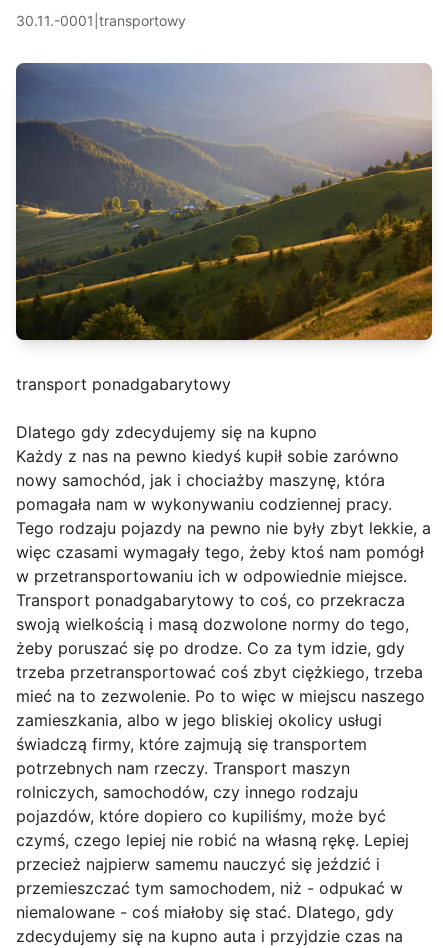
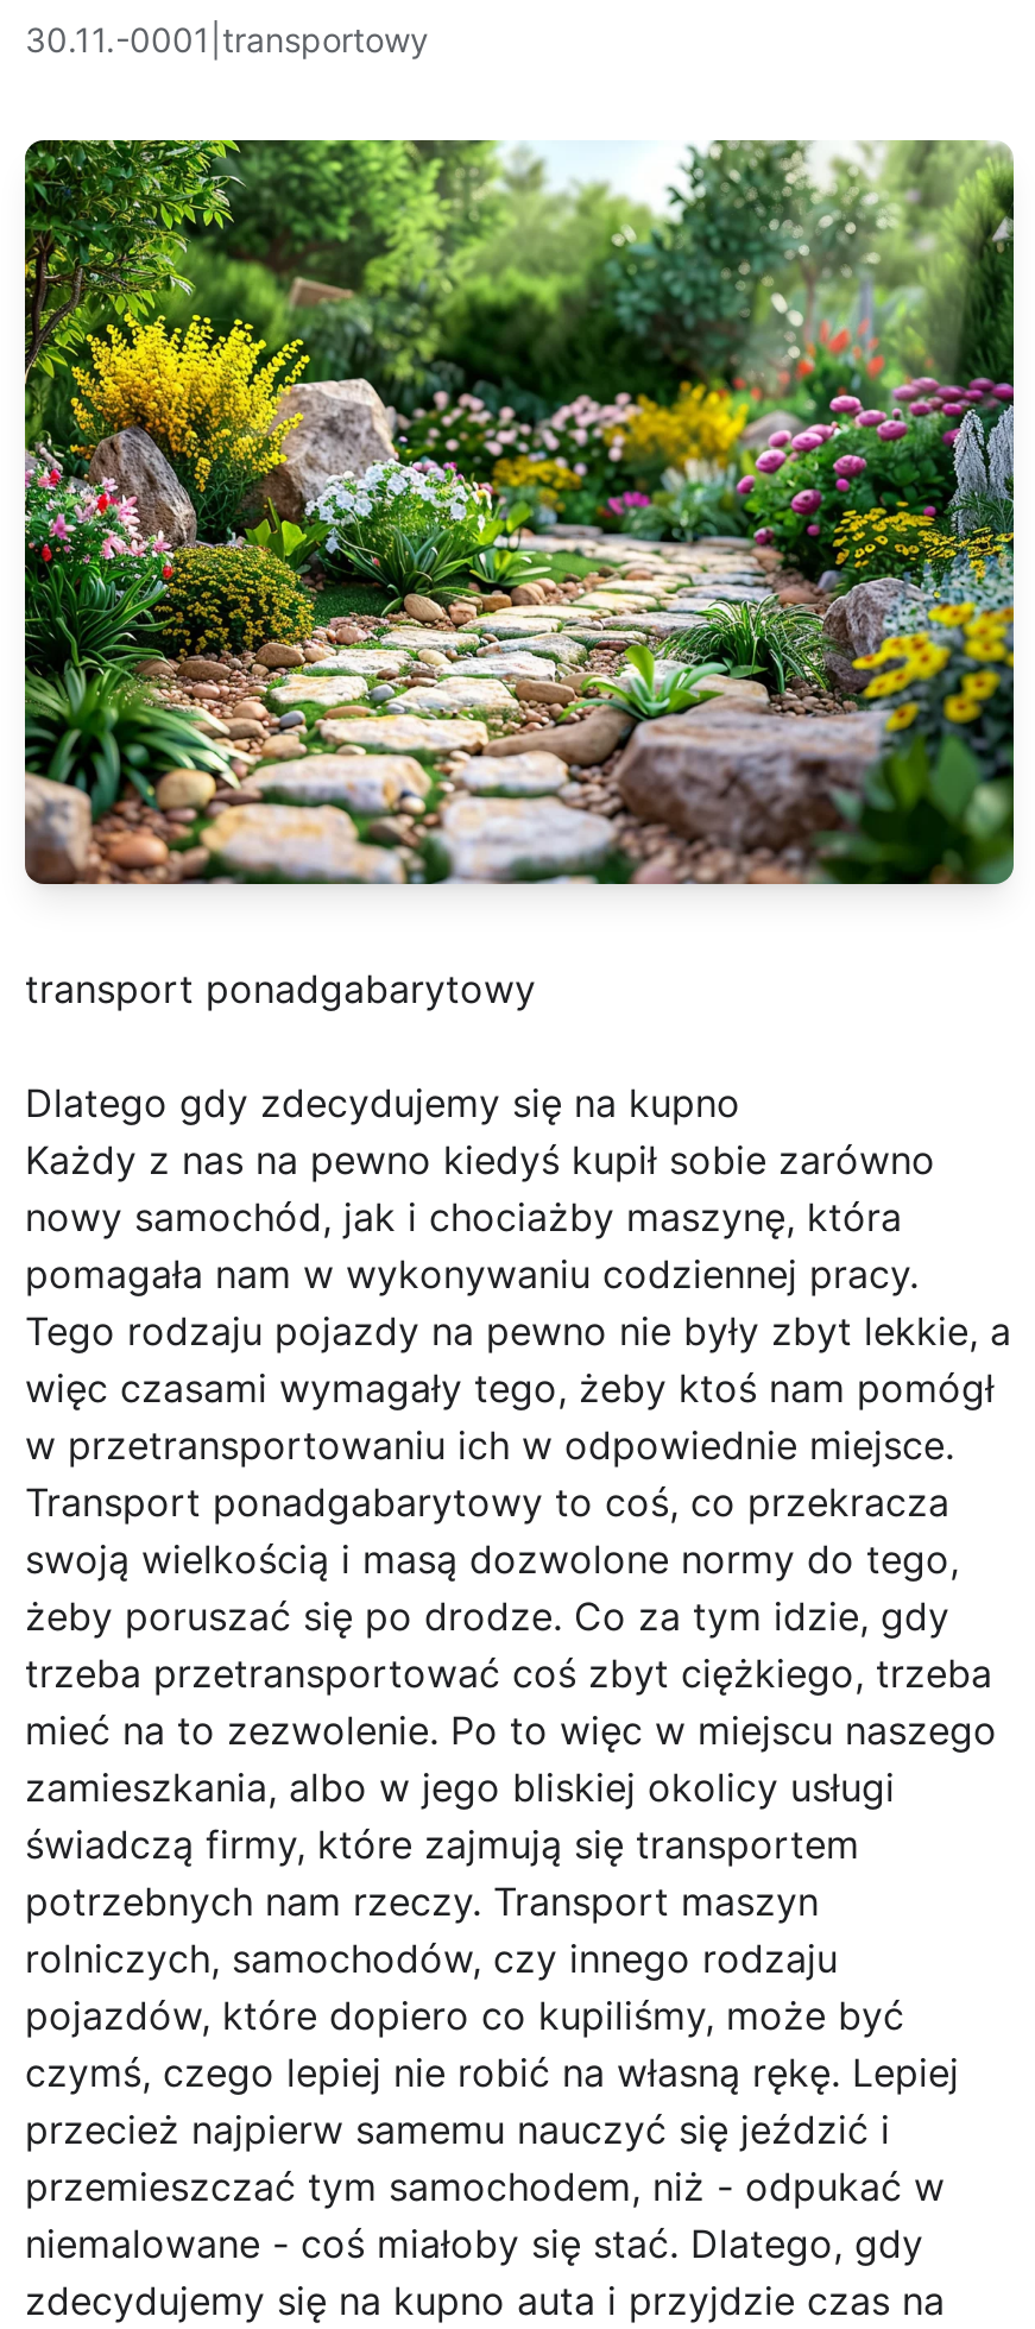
[15,62,433,341] [image] -> [23,138,1016,886] [image]

